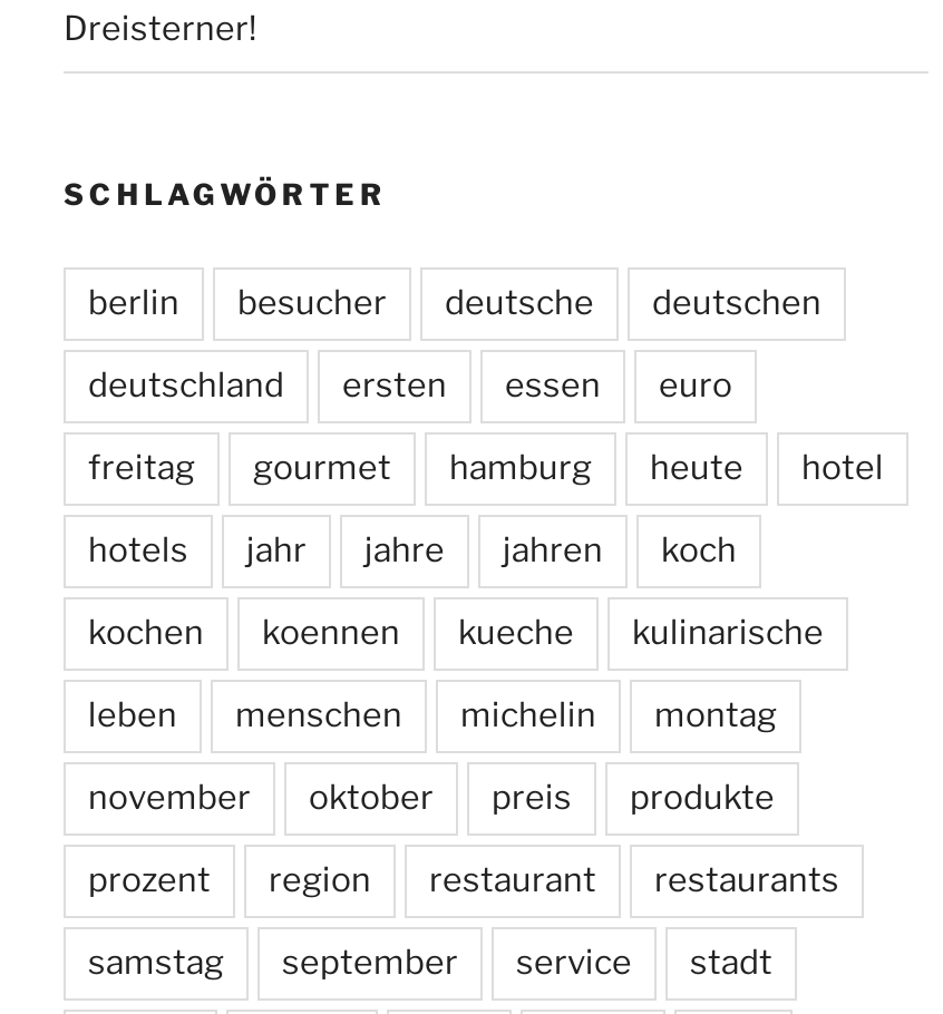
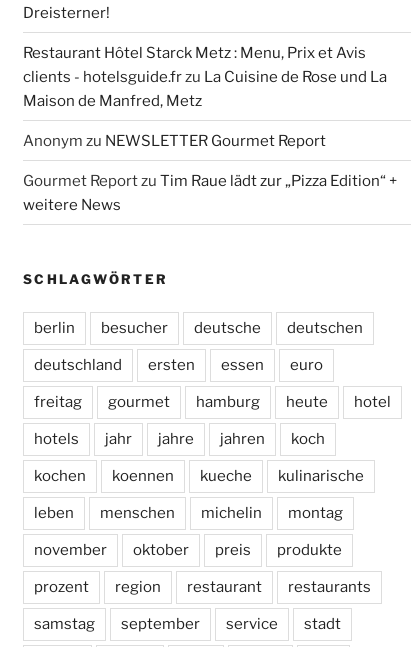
none -> [23,43,397,213] Restaurant Hôtel Starck Metz : Menu, Prix et Avis | clients - hotelsguide.fr zu La Cuisine de Rose und La | Maison de Manfred, Metz | Anonym zu NEWSLETTER Gourmet Report | Gourmet Report zu Tim Raue lädt zur „Pizza Edition“ + | weitere News

